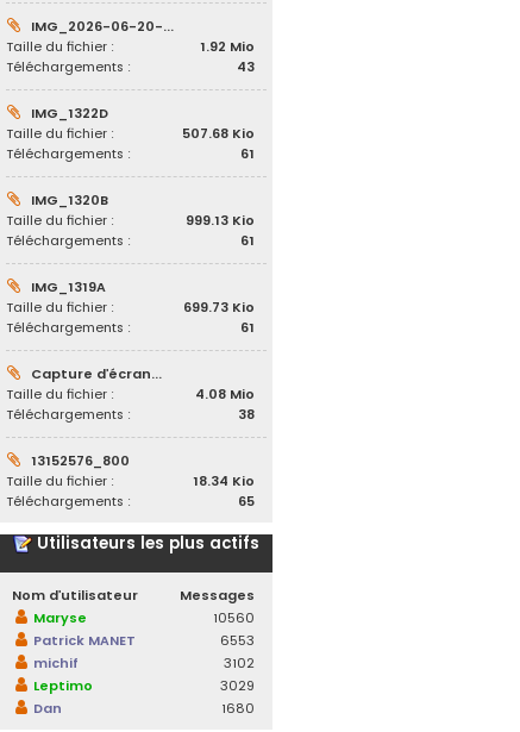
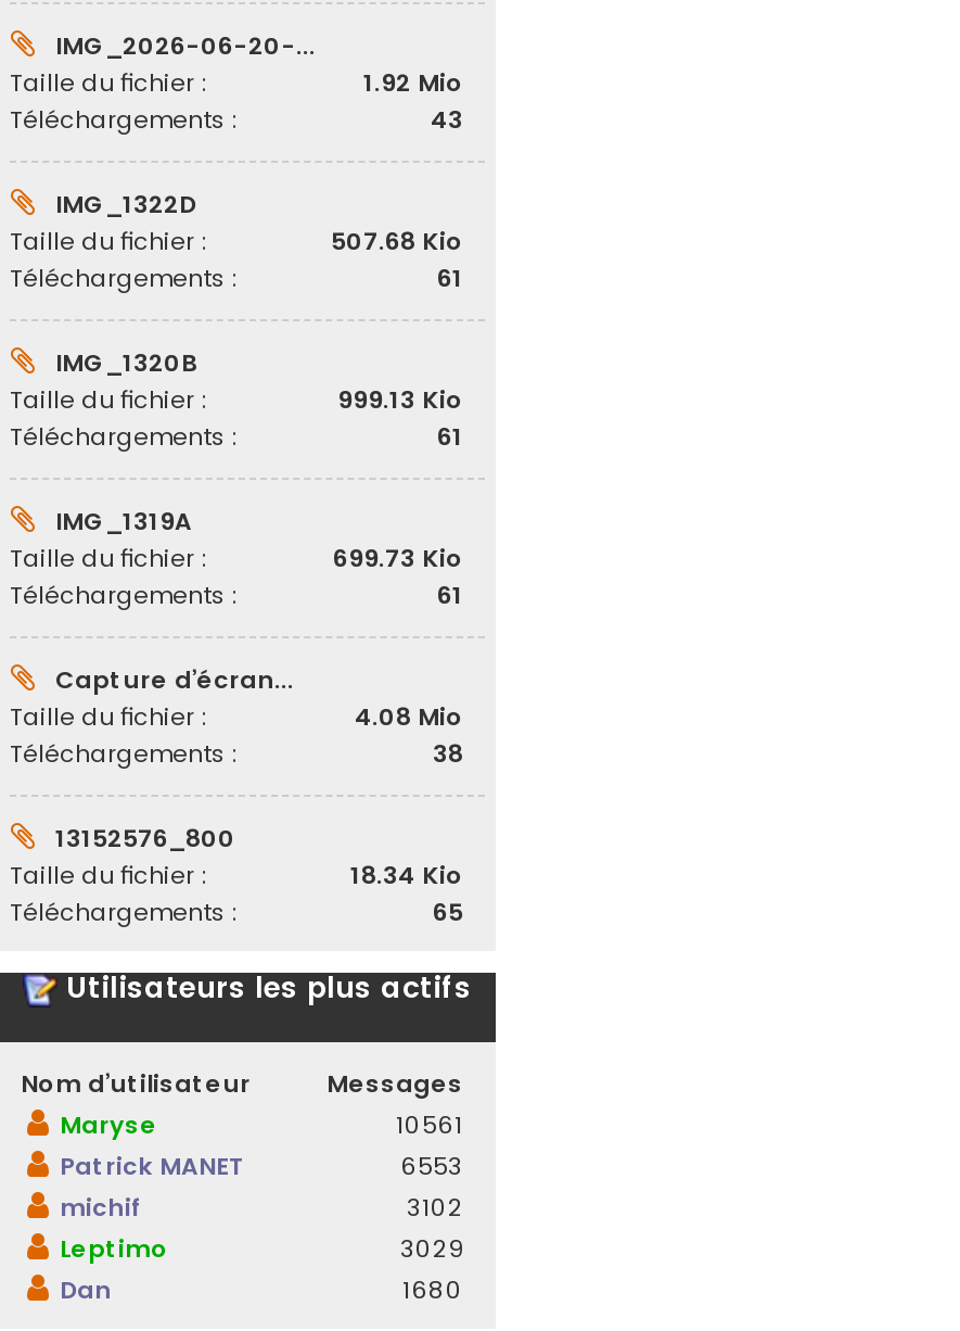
[213,608,255,627] 10560 -> [396,1107,463,1142] 10561

